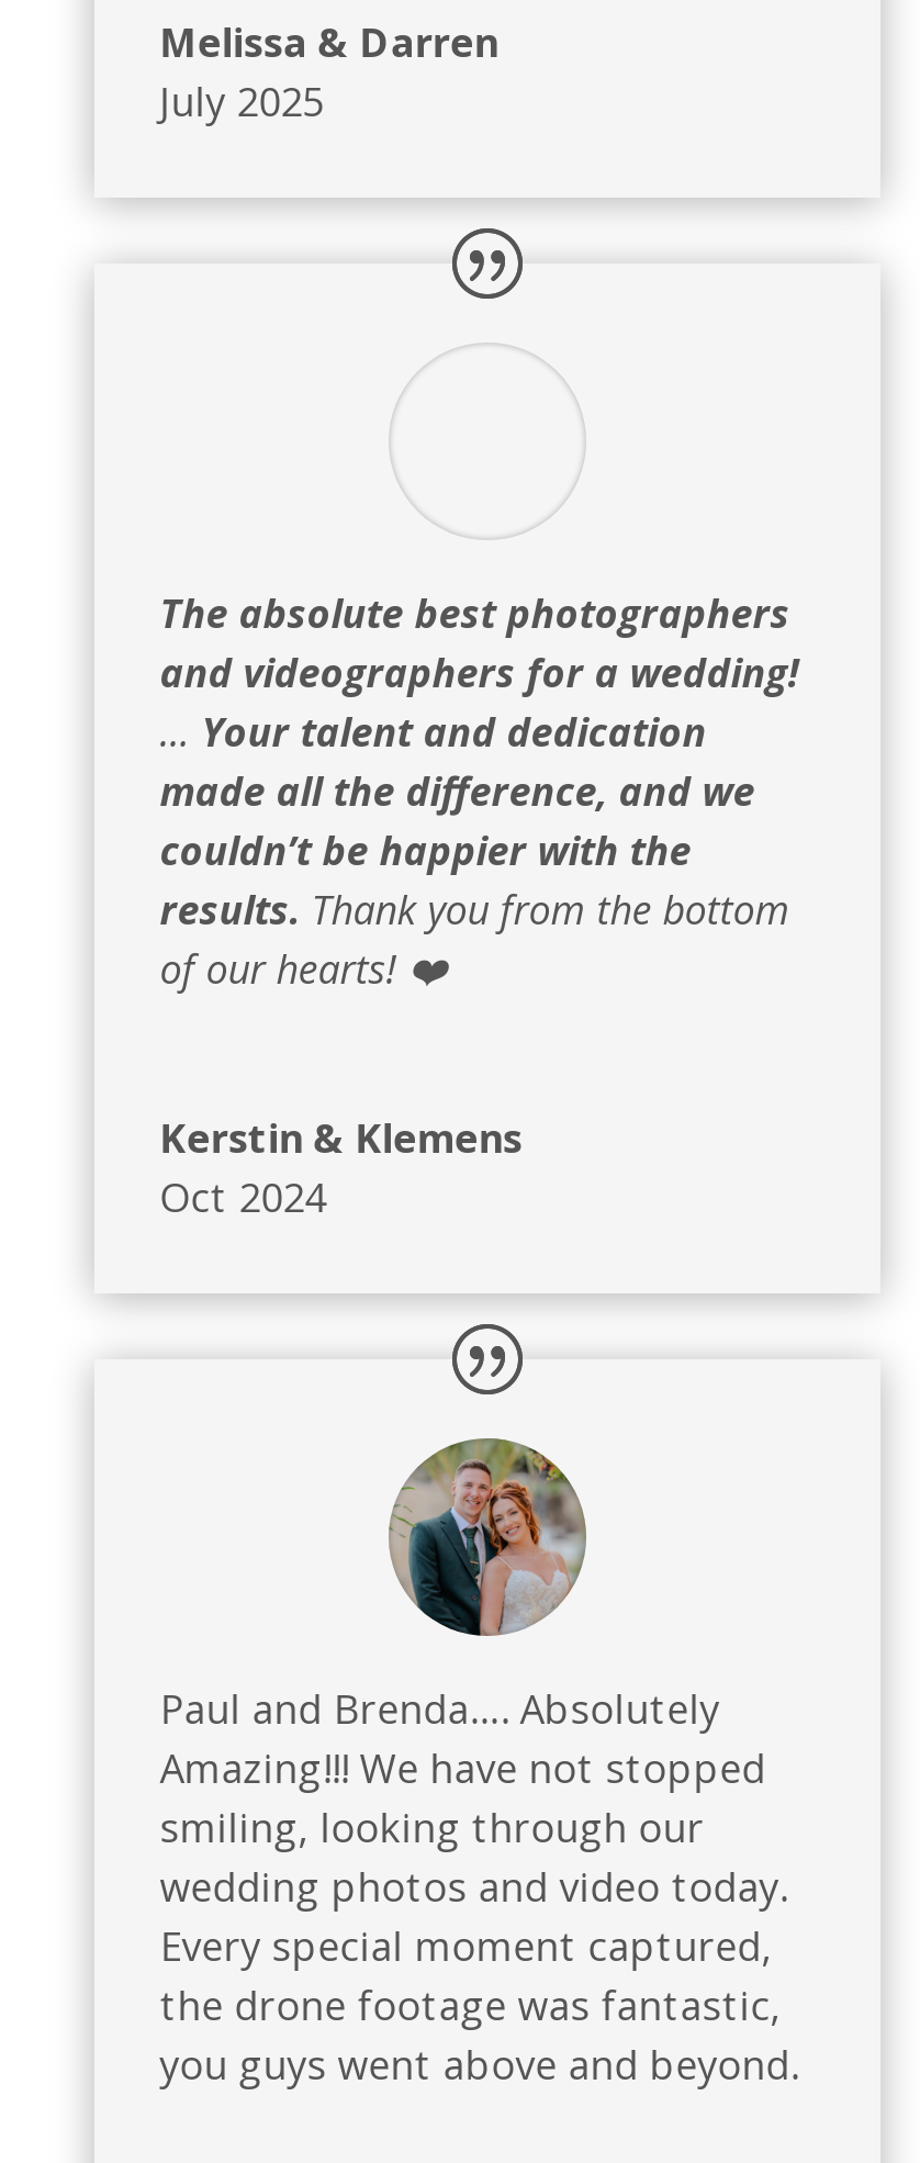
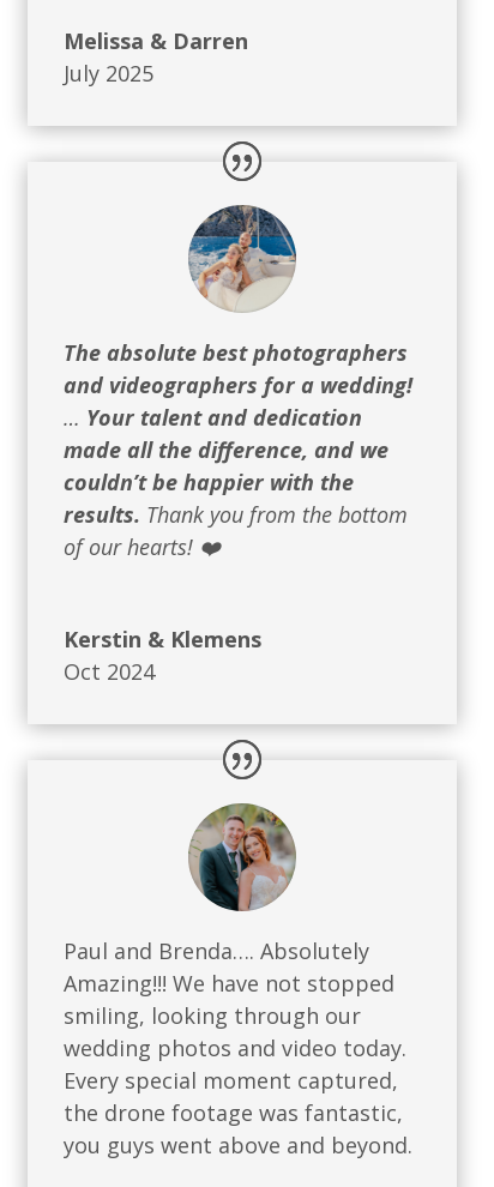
none -> [188,204,297,313] [image]

